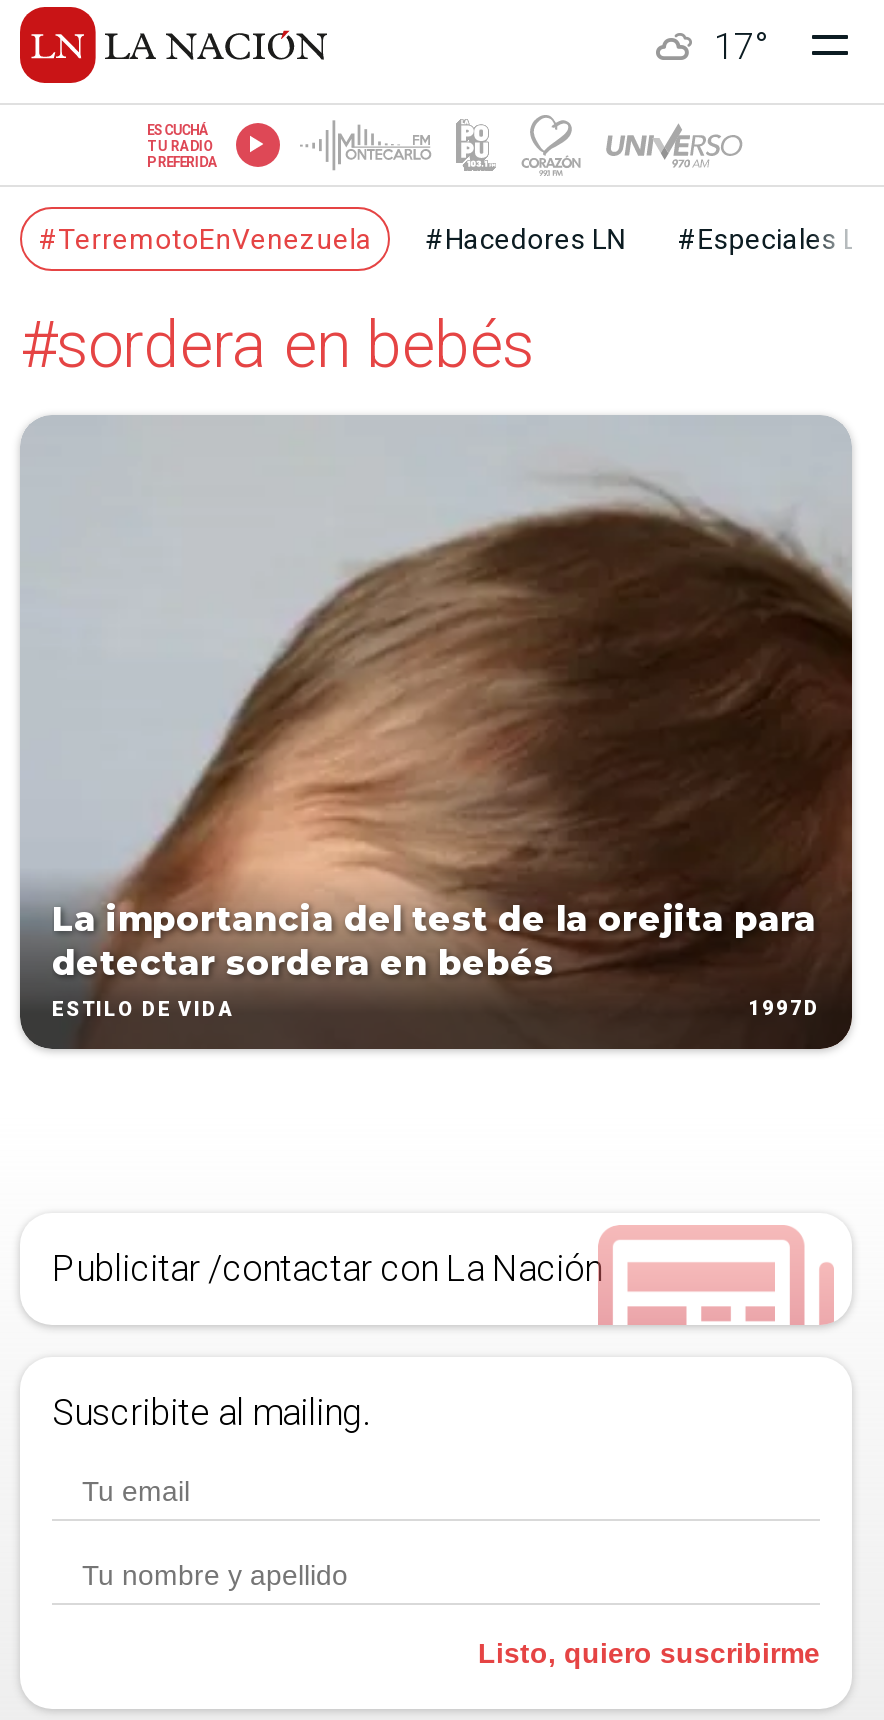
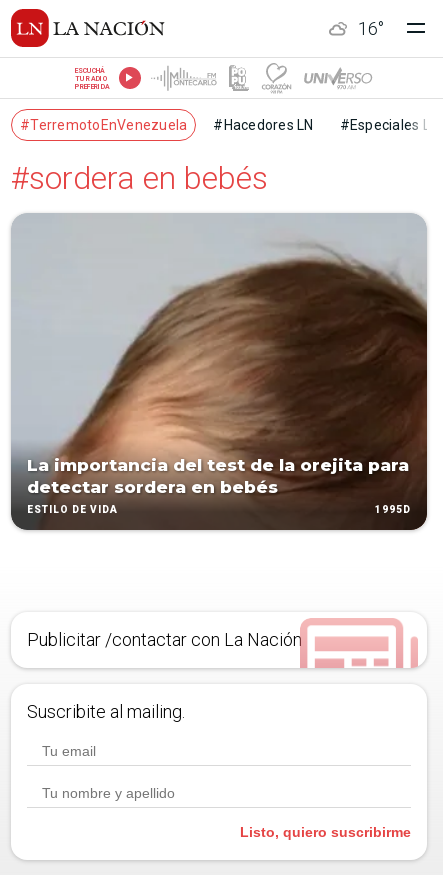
[714,25,766,67] 17° -> [358,18,384,39] 16°
[748,997,820,1019] 1997D -> [375,504,411,515] 1995D

